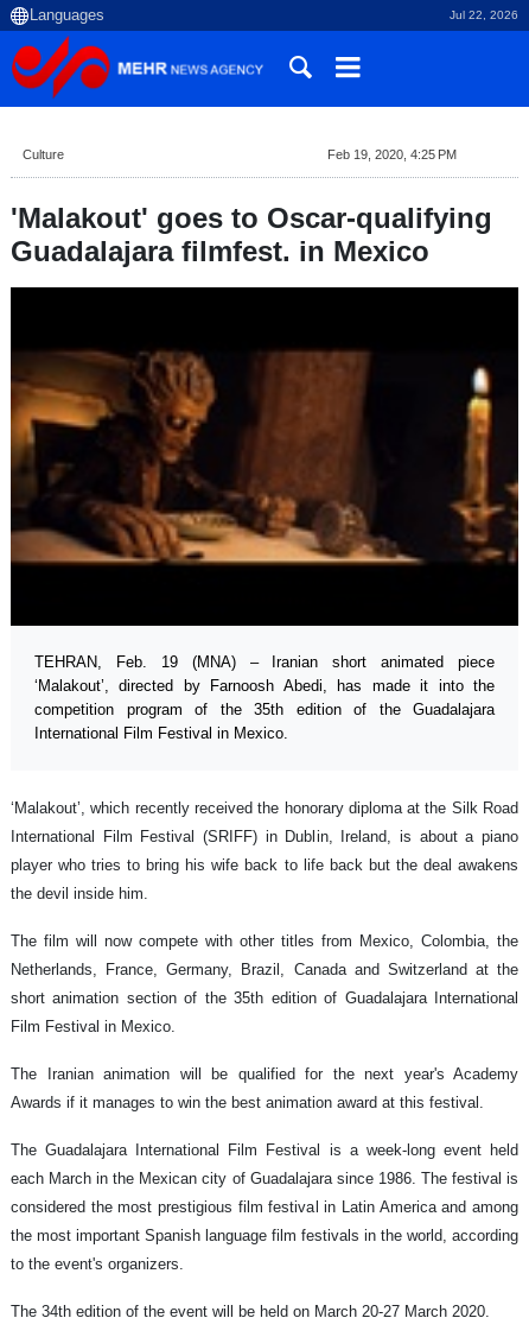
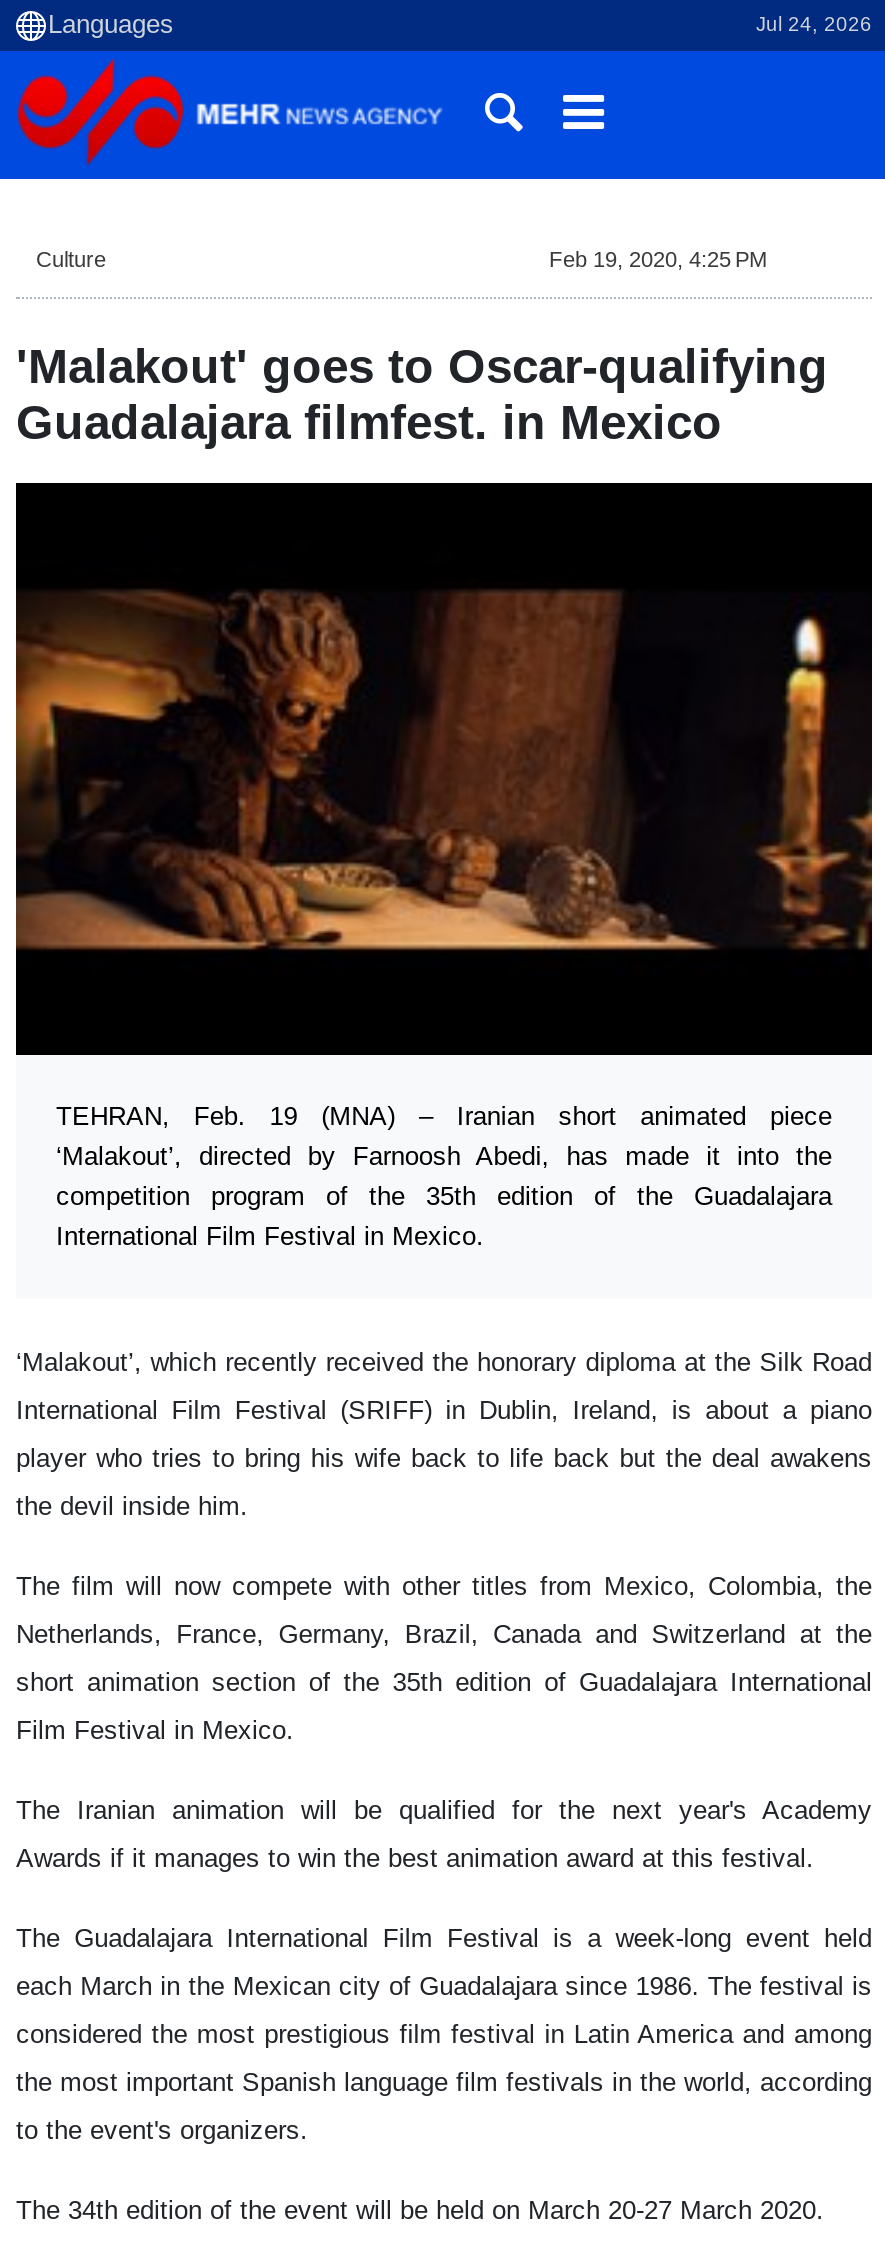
[450,8,518,21] Jul 22, 2026 -> [756,13,872,35] Jul 24, 2026

